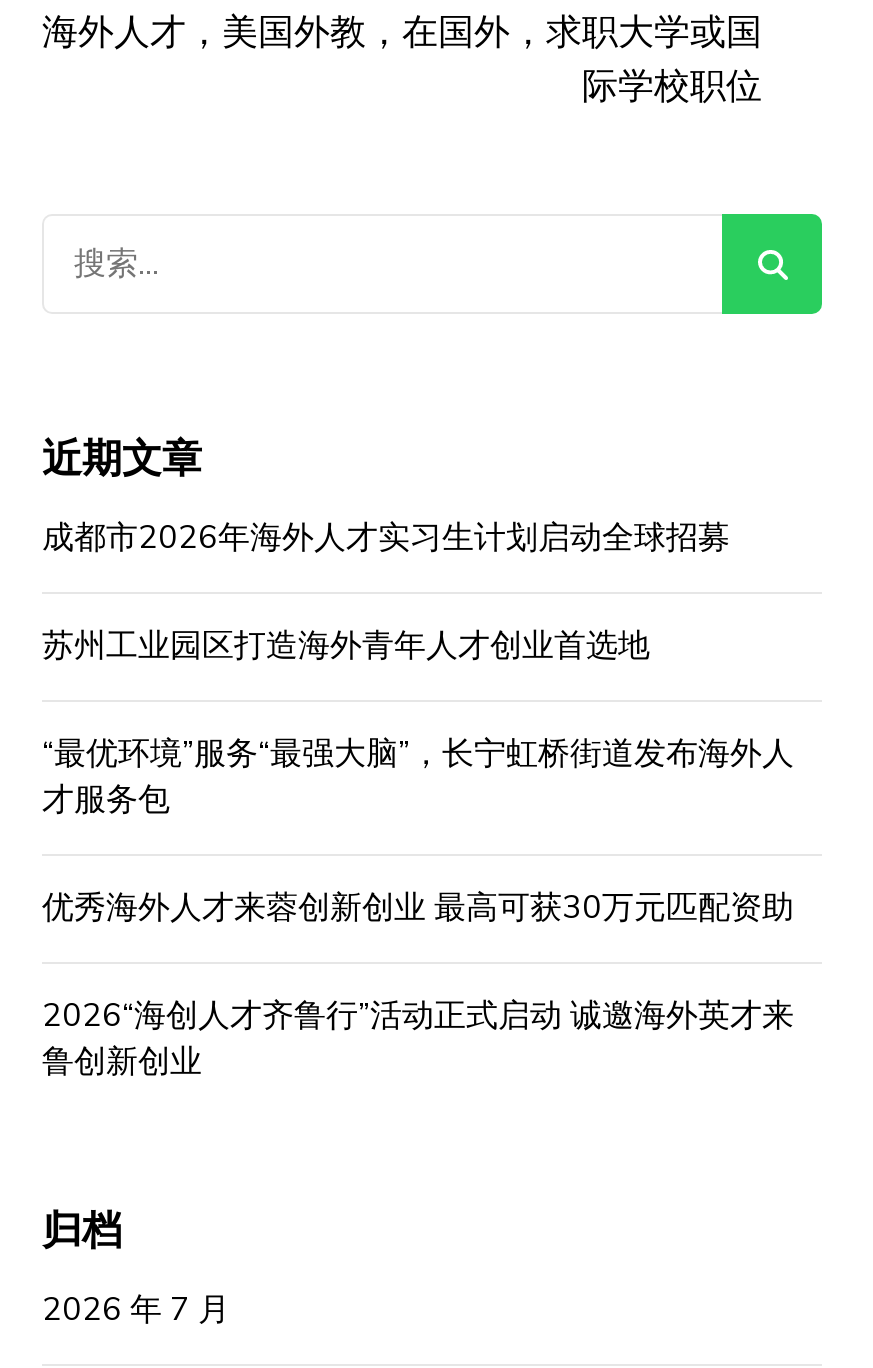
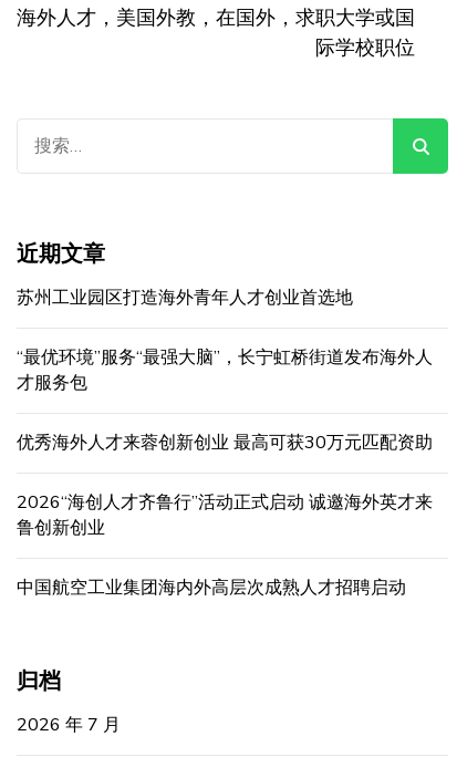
[42,515,730,559] 成都市2026年海外人才实习生计划启动全球招募 -> none
moved [42,623,794,1083] -> [17,285,433,540]: 苏州工业园区打造海外青年人才创业首选地 | “最优环境”服务“最强大脑”，长宁虹桥街道发布海外人 | 才服务包 | 优秀海外人才来蓉创新创业 最高可获30万元匹配资助 | 2026“海创人才齐鲁行”活动正式启动 诚邀海外英才来 | 鲁创新创业
none -> [17,575,406,600] 中国航空工业集团海内外高层次成熟人才招聘启动

